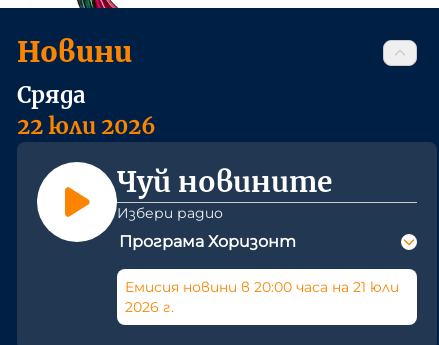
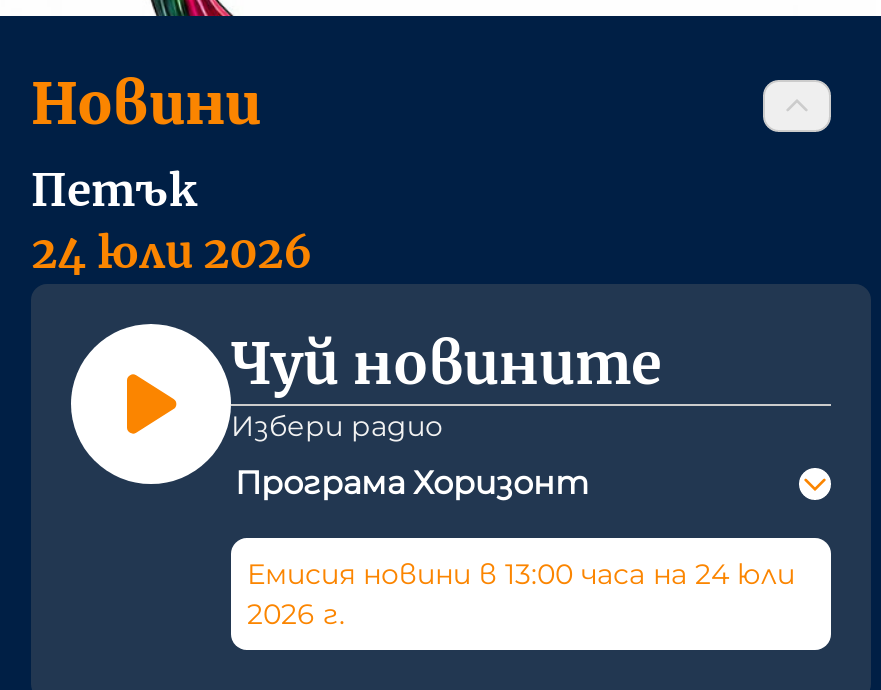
[17,81,156,140] Сряда | 22 юли 2026 -> [31,162,313,280] Петък | 24 юли 2026
[125,278,399,296] Емисия новини в 20:00 часа на 21 юли -> [247,556,795,592] Емисия новини в 13:00 часа на 24 юли

